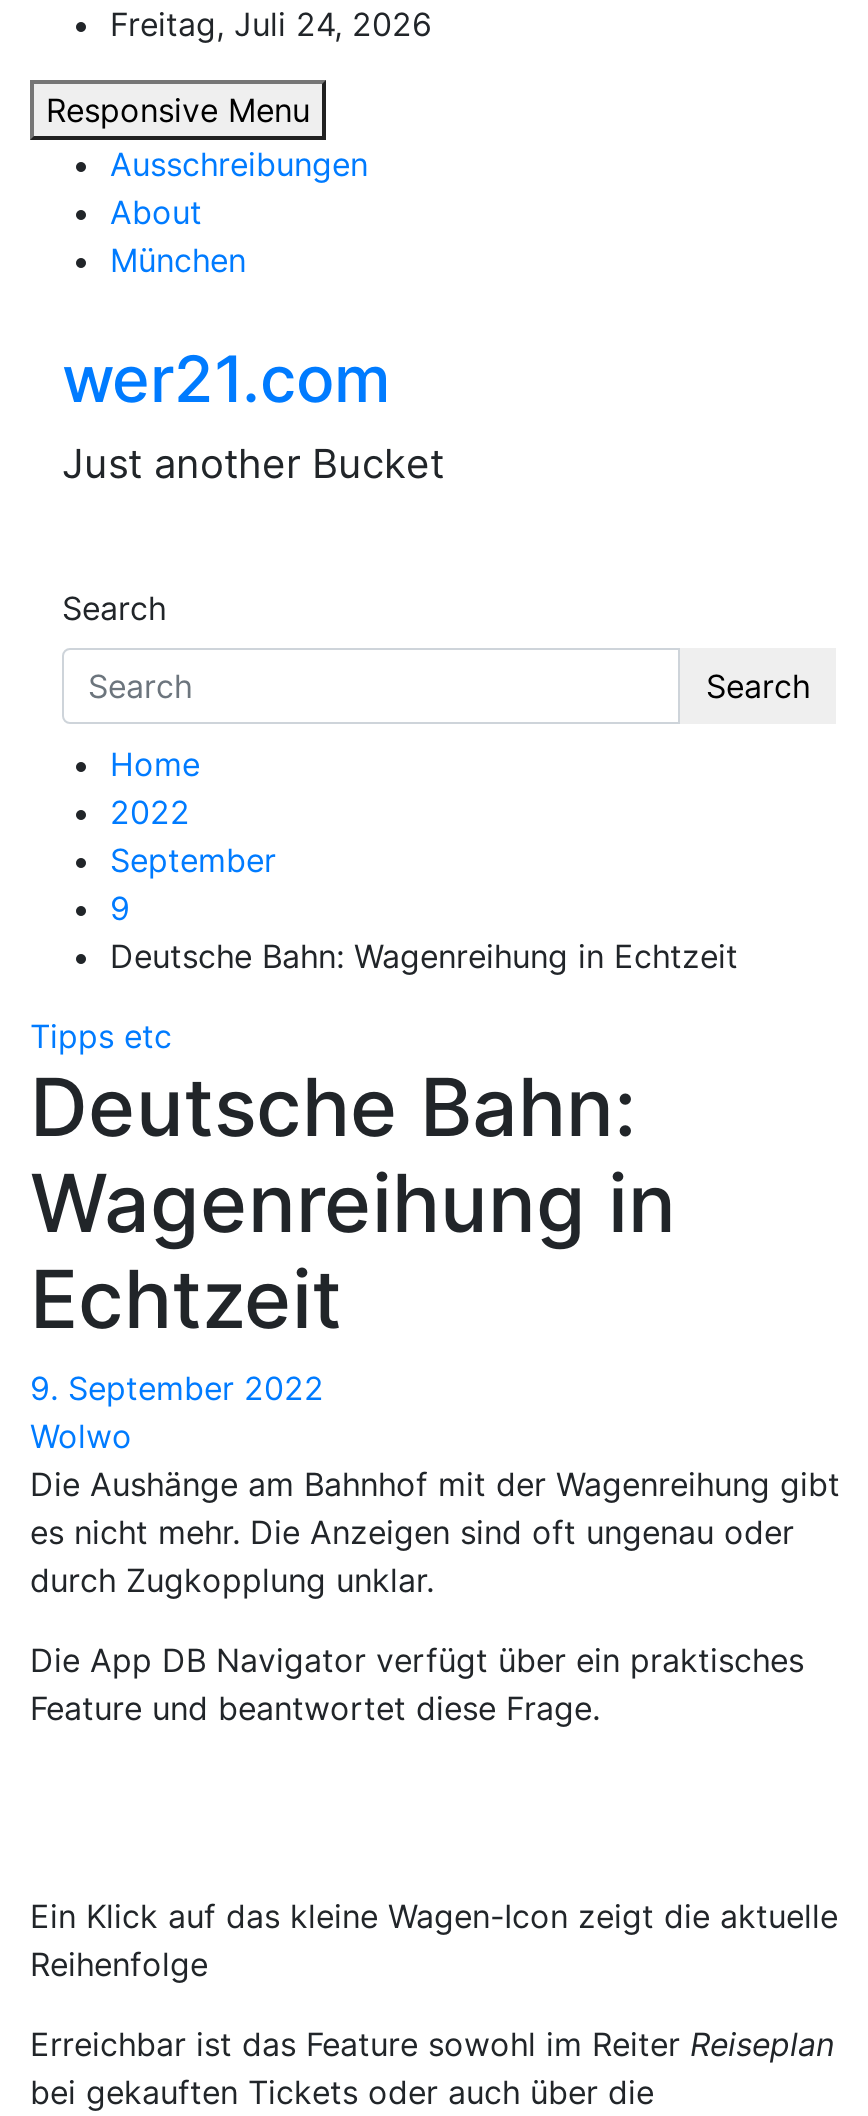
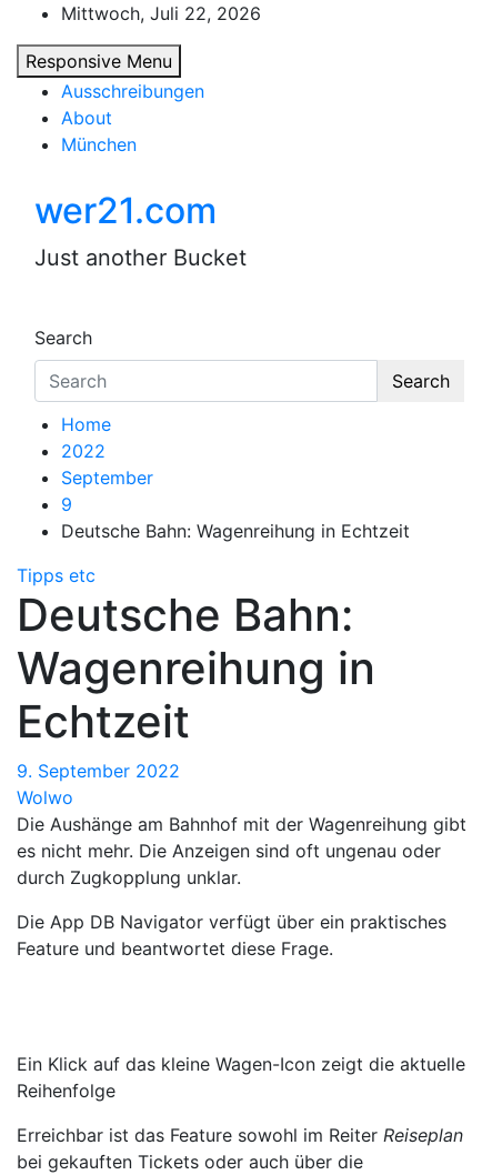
[110,4,432,44] Freitag, Juli 24, 2026 -> [61,2,261,24] Mittwoch, Juli 22, 2026

